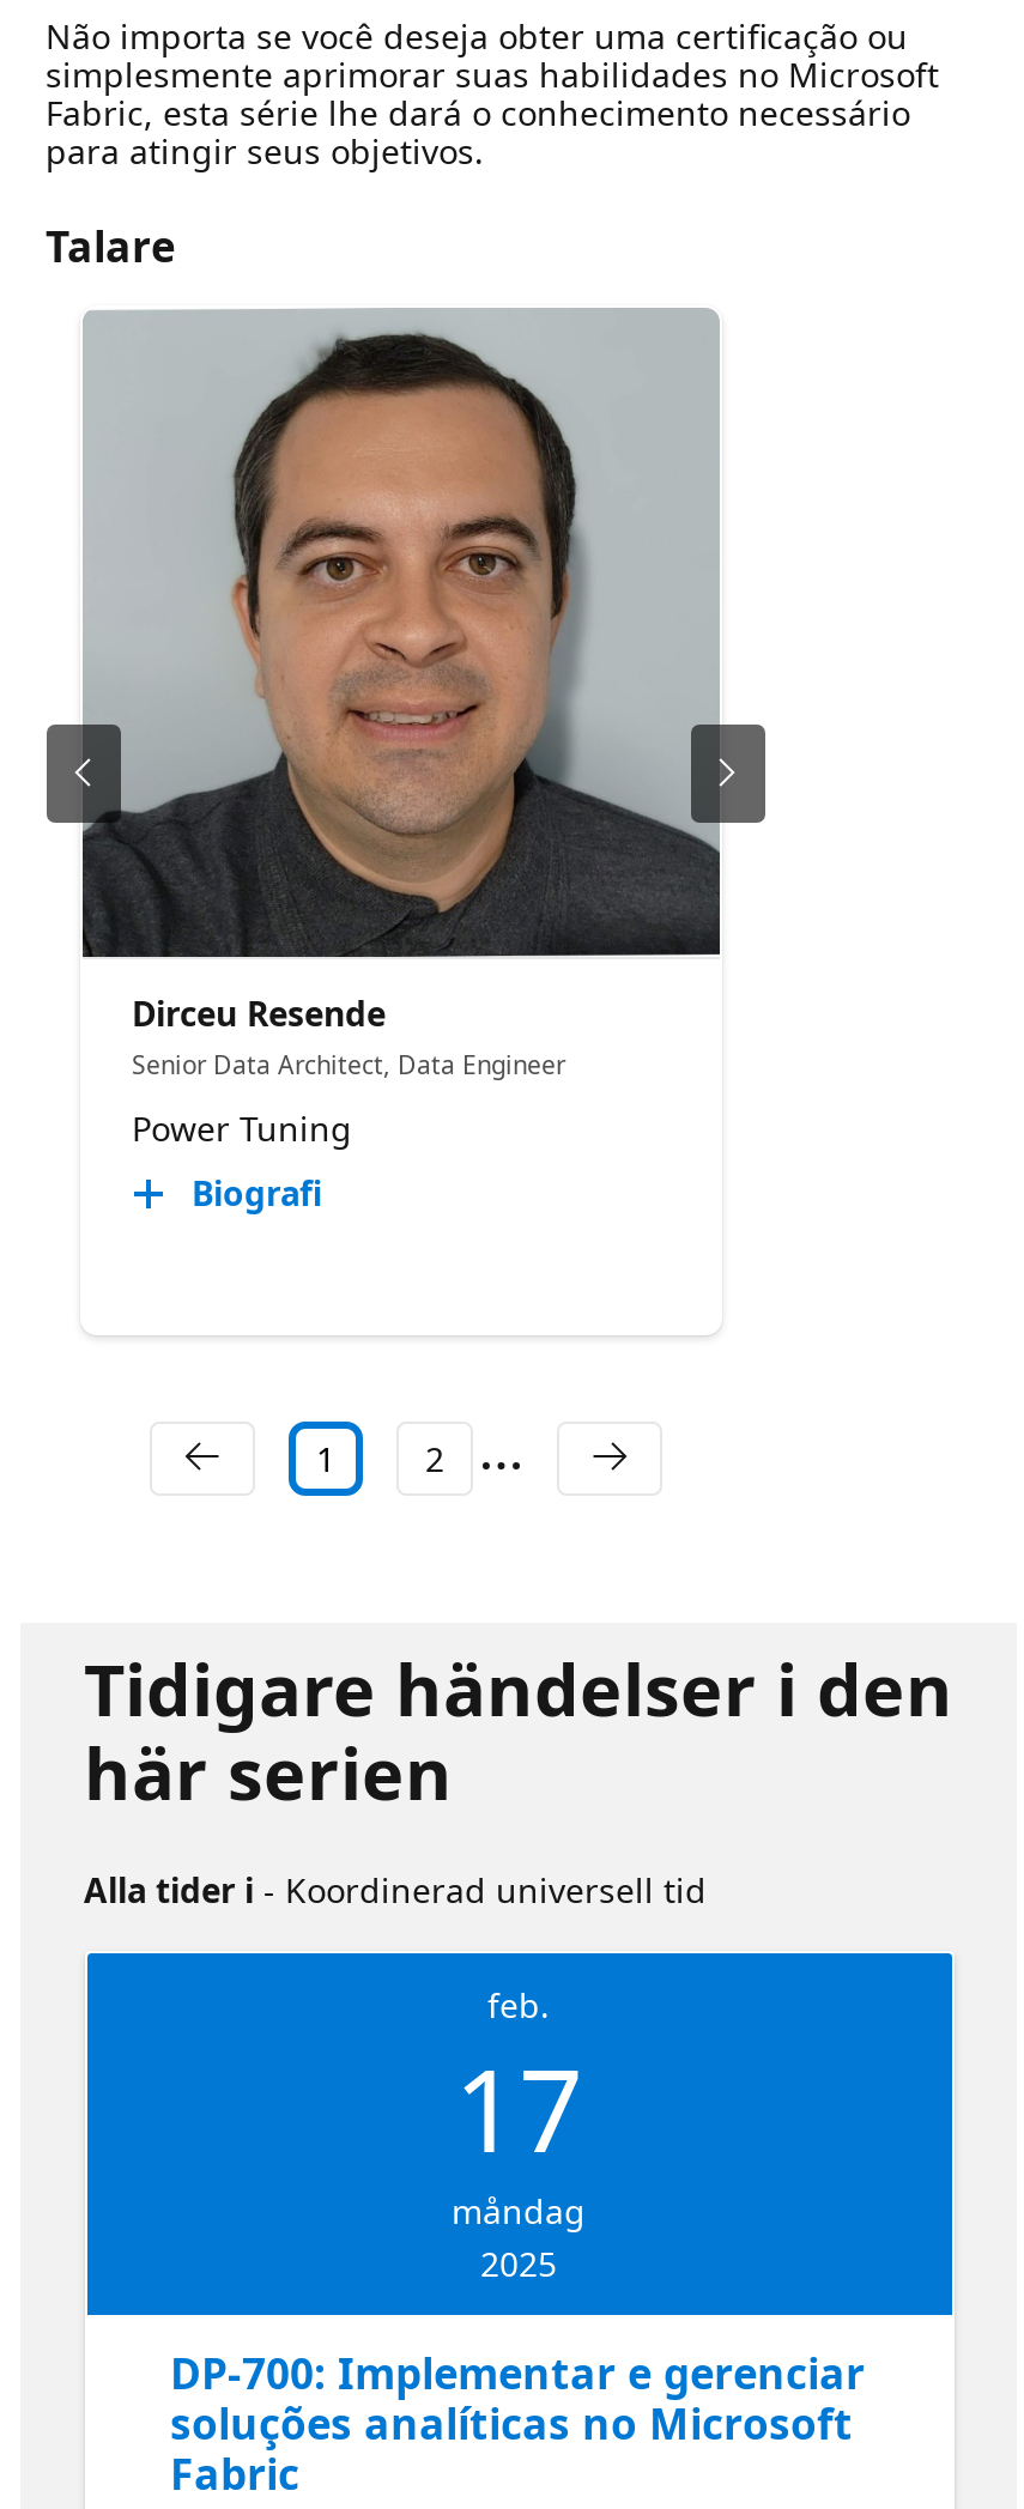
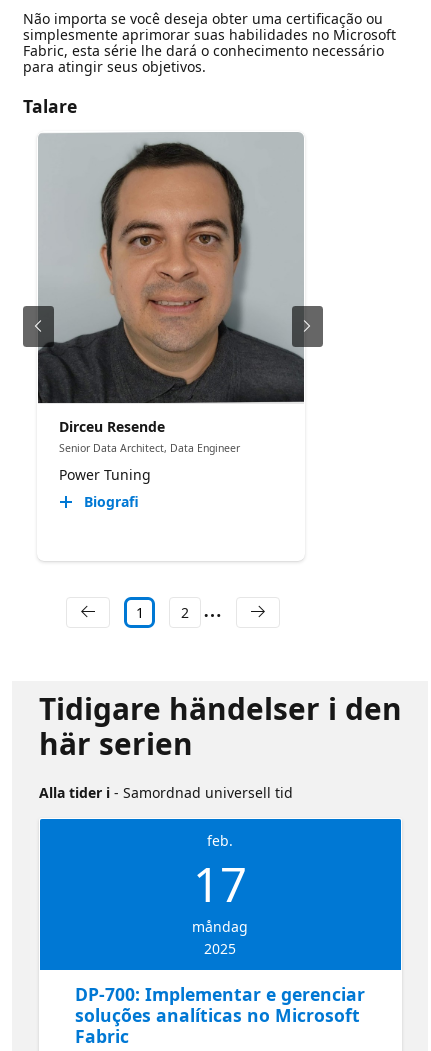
[84,1867,707,1913] Alla tider i - Koordinerad universell tid -> [38,783,292,802] Alla tider i - Samordnad universell tid

